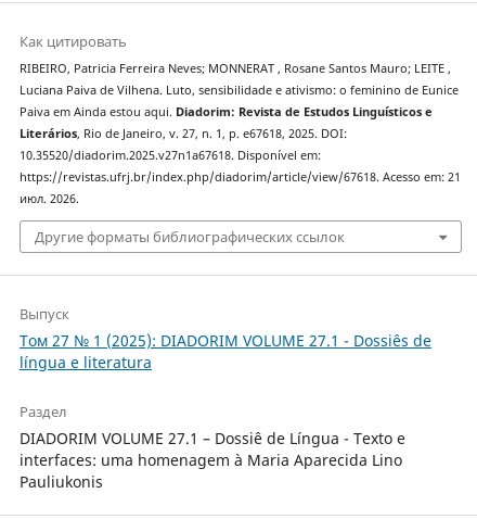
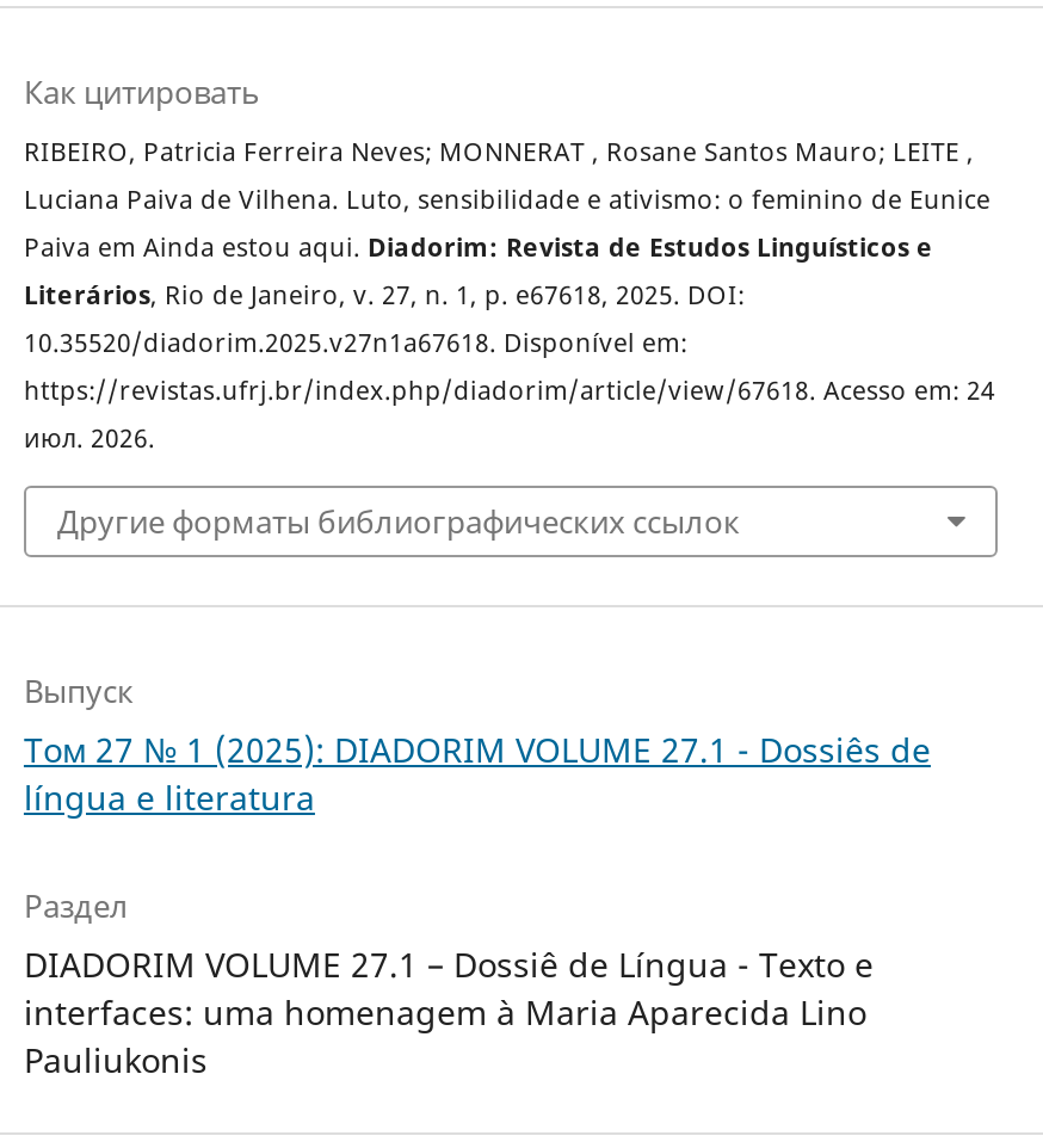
[20,169,461,184] https://revistas.ufrj.br/index.php/diadorim/article/view/67618. Acesso em: 21 -> [24,373,995,406] https://revistas.ufrj.br/index.php/diadorim/article/view/67618. Acesso em: 24

